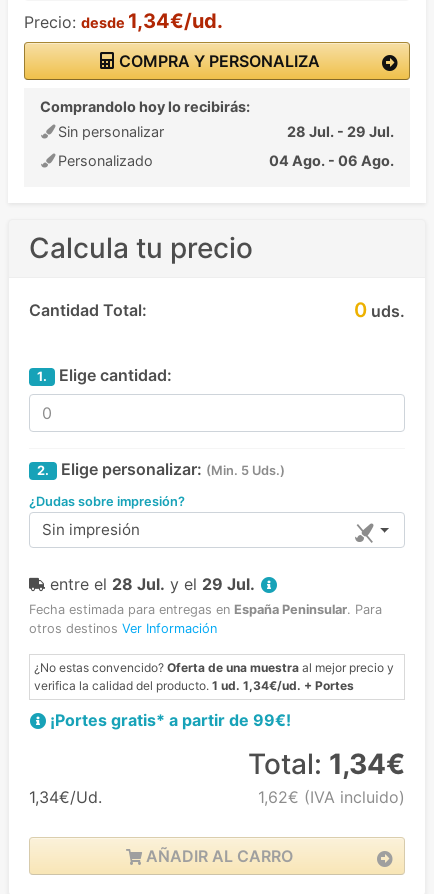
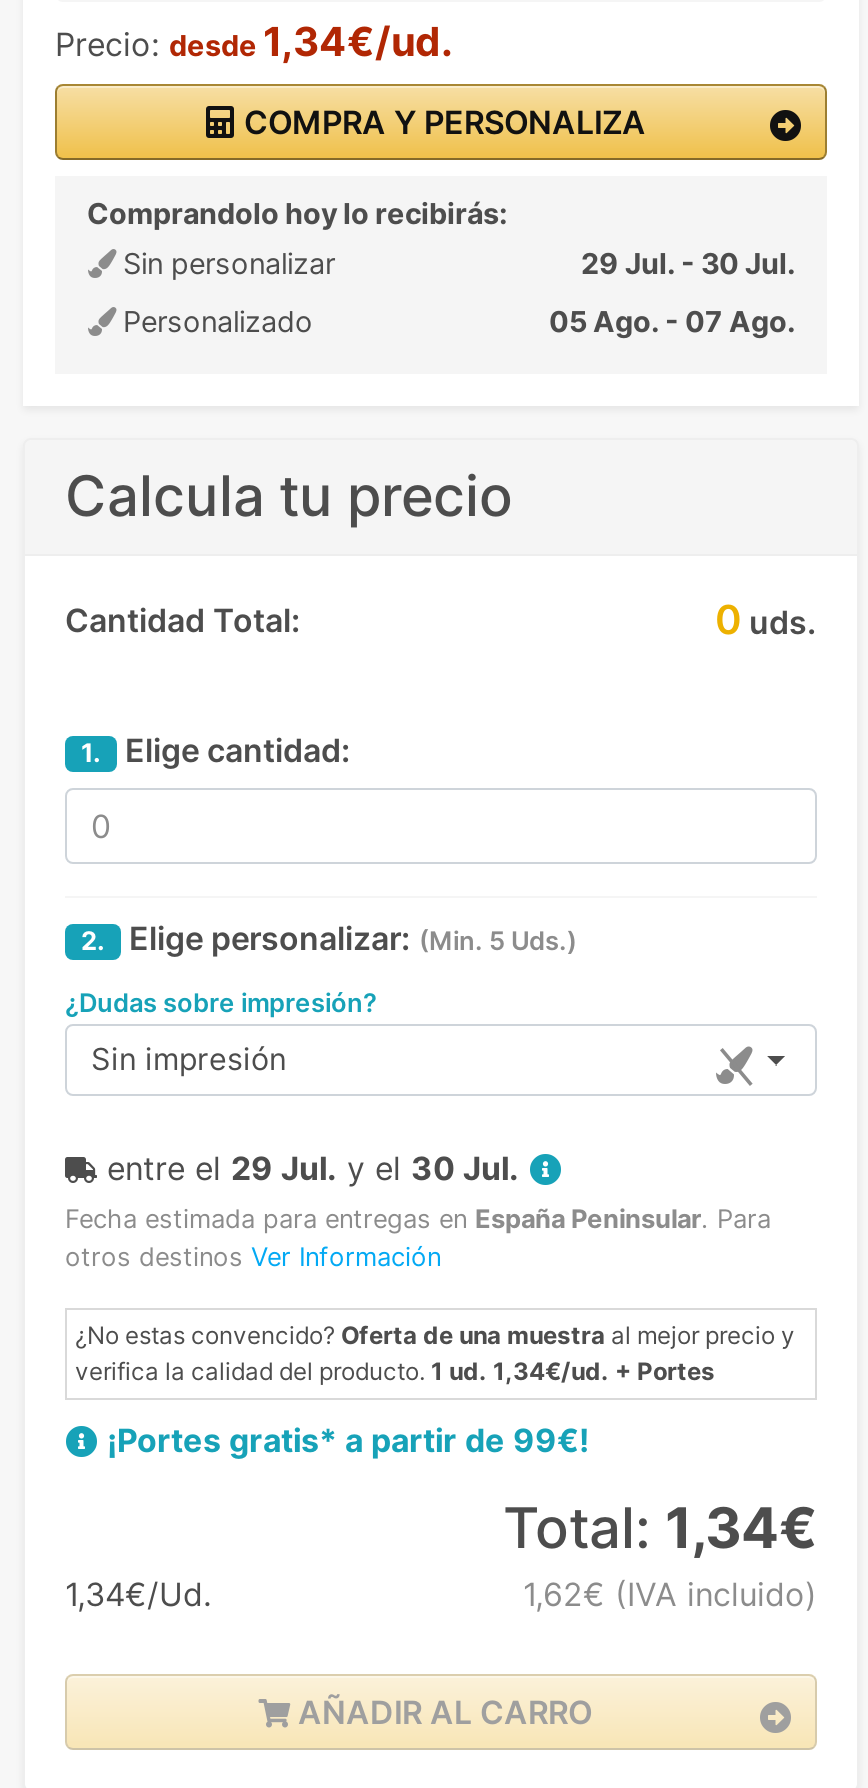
[287,123,394,140] 28 Jul. - 29 Jul. -> [581,246,795,280] 29 Jul. - 30 Jul.
[269,152,394,169] 04 Ago. - 06 Ago. -> [549,304,795,338] 05 Ago. - 07 Ago.
[50,574,255,594] entre el 28 Jul. y el 29 Jul. -> [107,1149,519,1189] entre el 29 Jul. y el 30 Jul.

